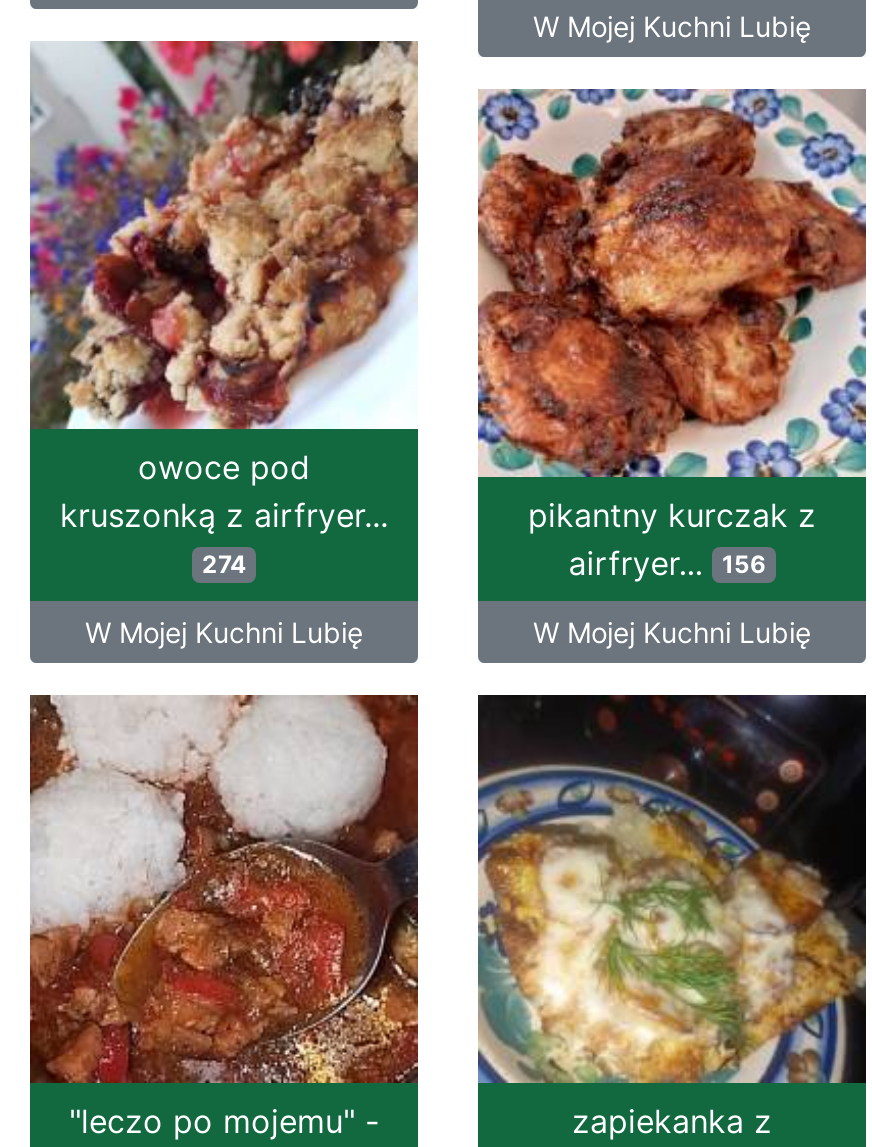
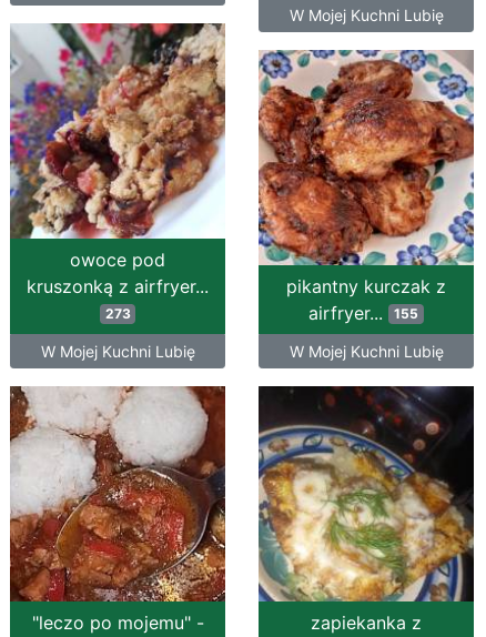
[202,549,246,579] 274 -> [105,305,130,322] 273
[568,543,766,583] airfryer... 156 -> [309,302,418,324] airfryer... 155

